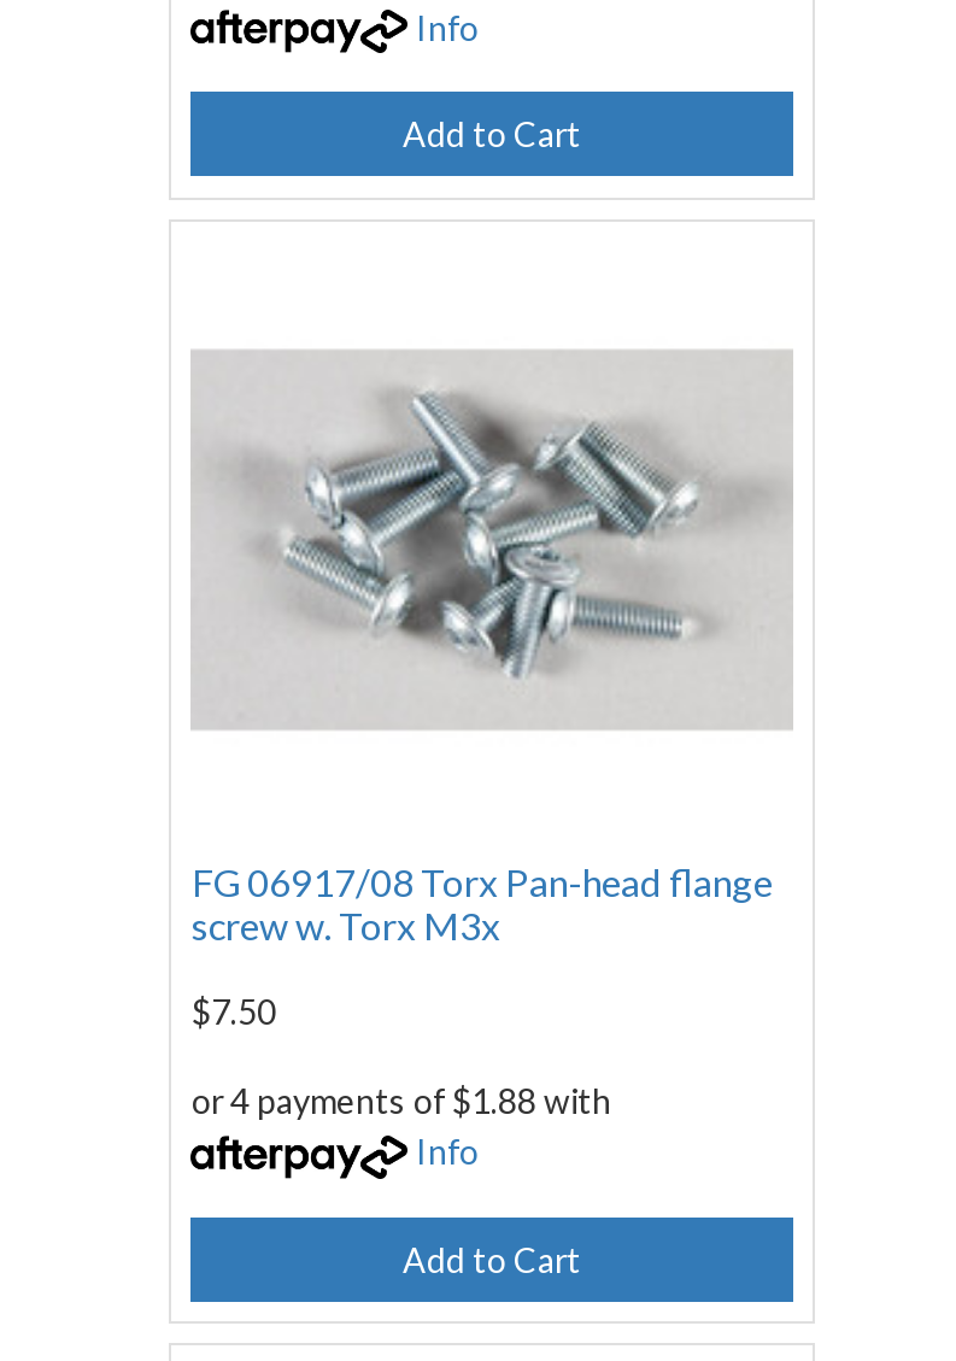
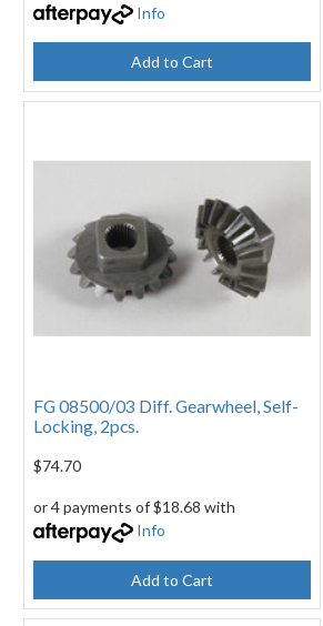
[217,388,714,677] [image] -> [47,180,275,310] [image]
[192,859,773,948] FG 06917/08 Torx Pan-head flange | screw w. Torx M3x -> [34,396,299,437] FG 08500/03 Diff. Gearwheel, Self- | Locking, 2pcs.
[192,992,276,1033] $7.50 -> [34,457,82,475] $74.70
[192,1081,611,1122] or 4 payments of $1.88 with -> [34,498,236,517] or 4 payments of $18.68 with

